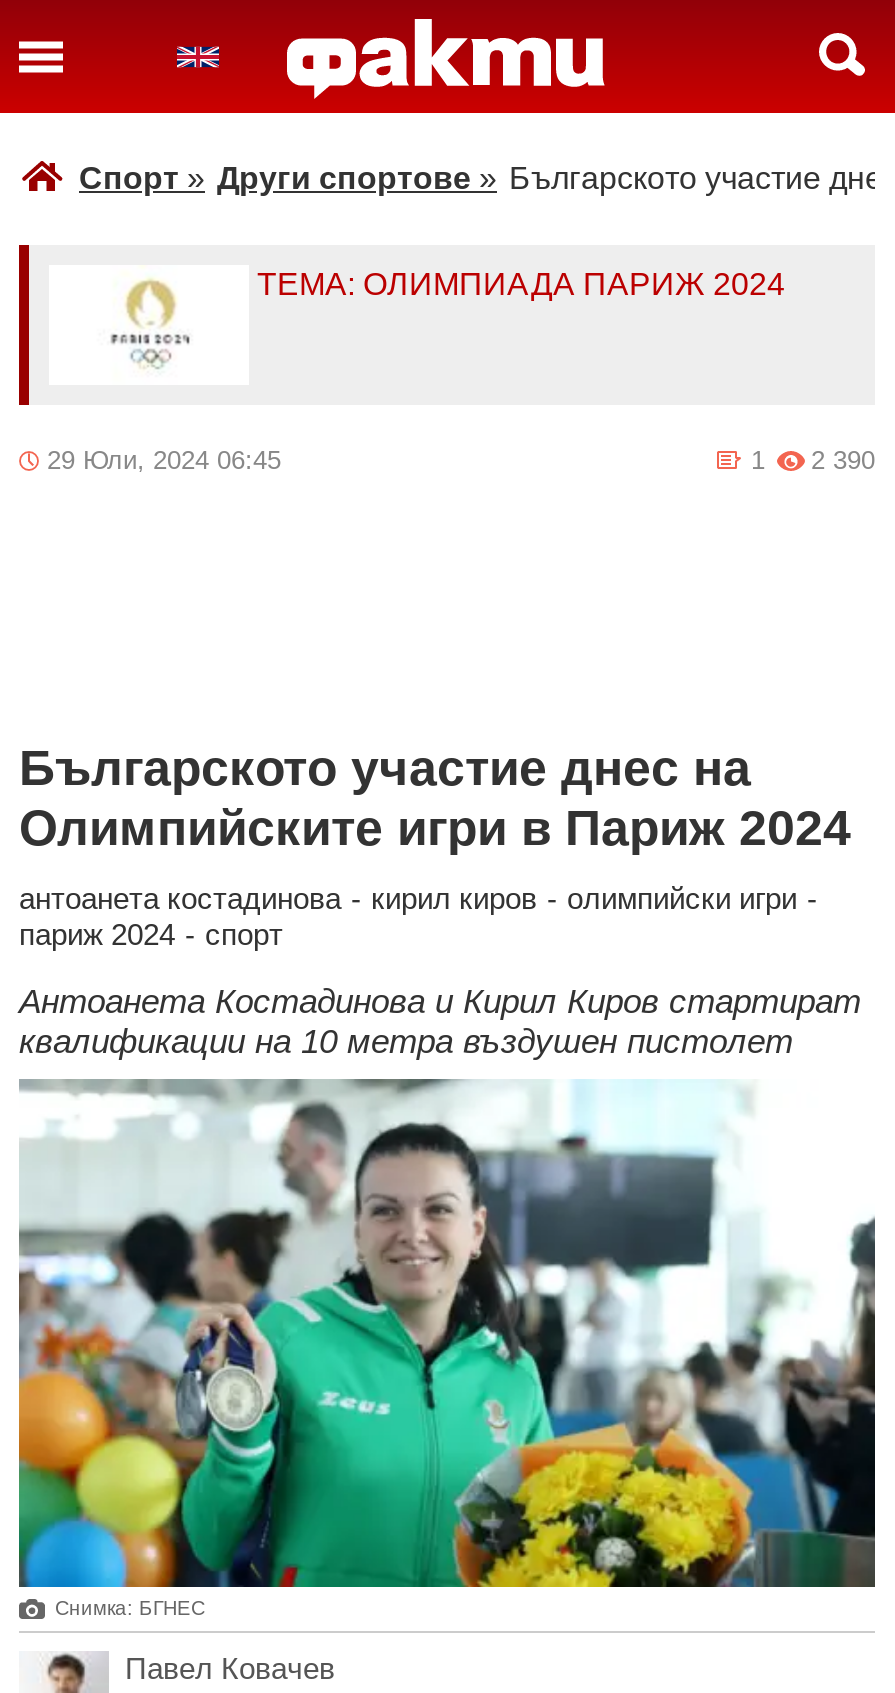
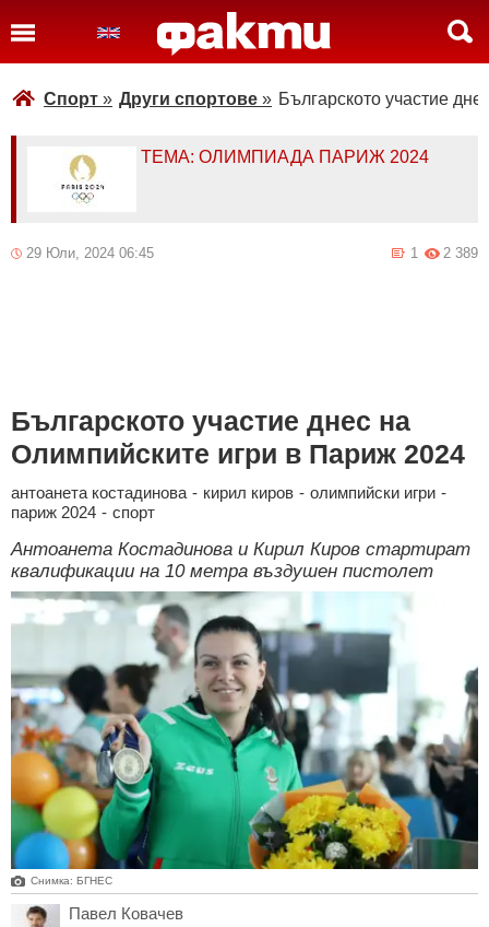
[751,445,875,475] 1 2 390 -> [410,245,478,261] 1 2 389

